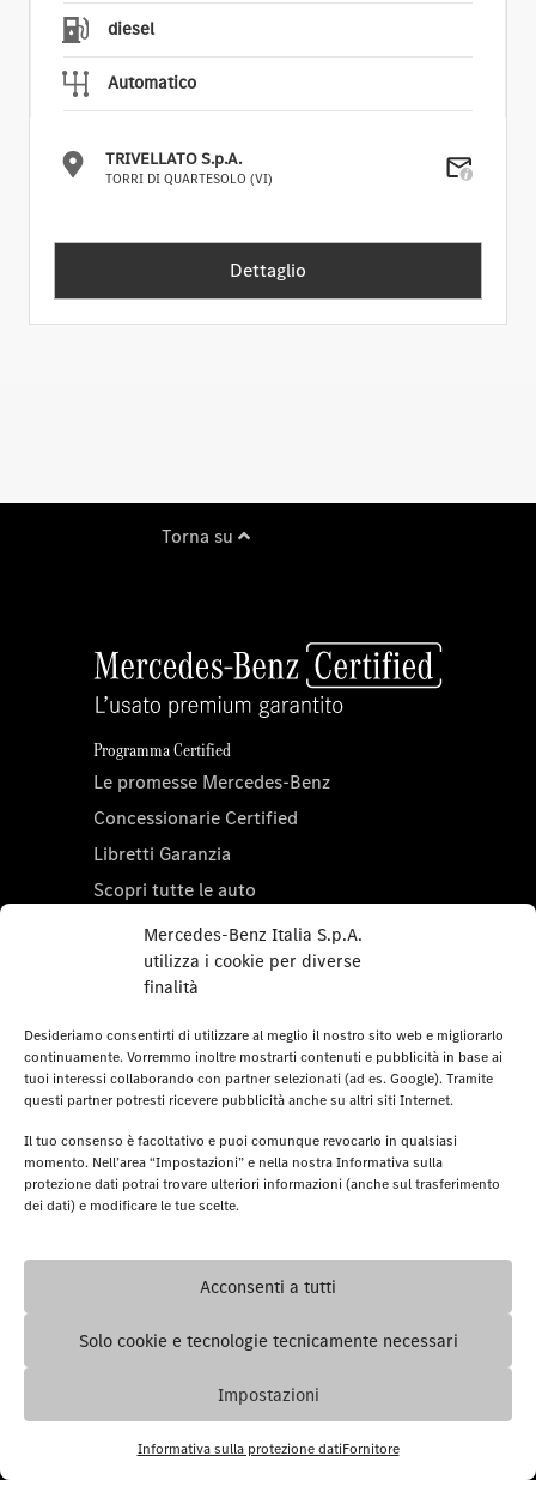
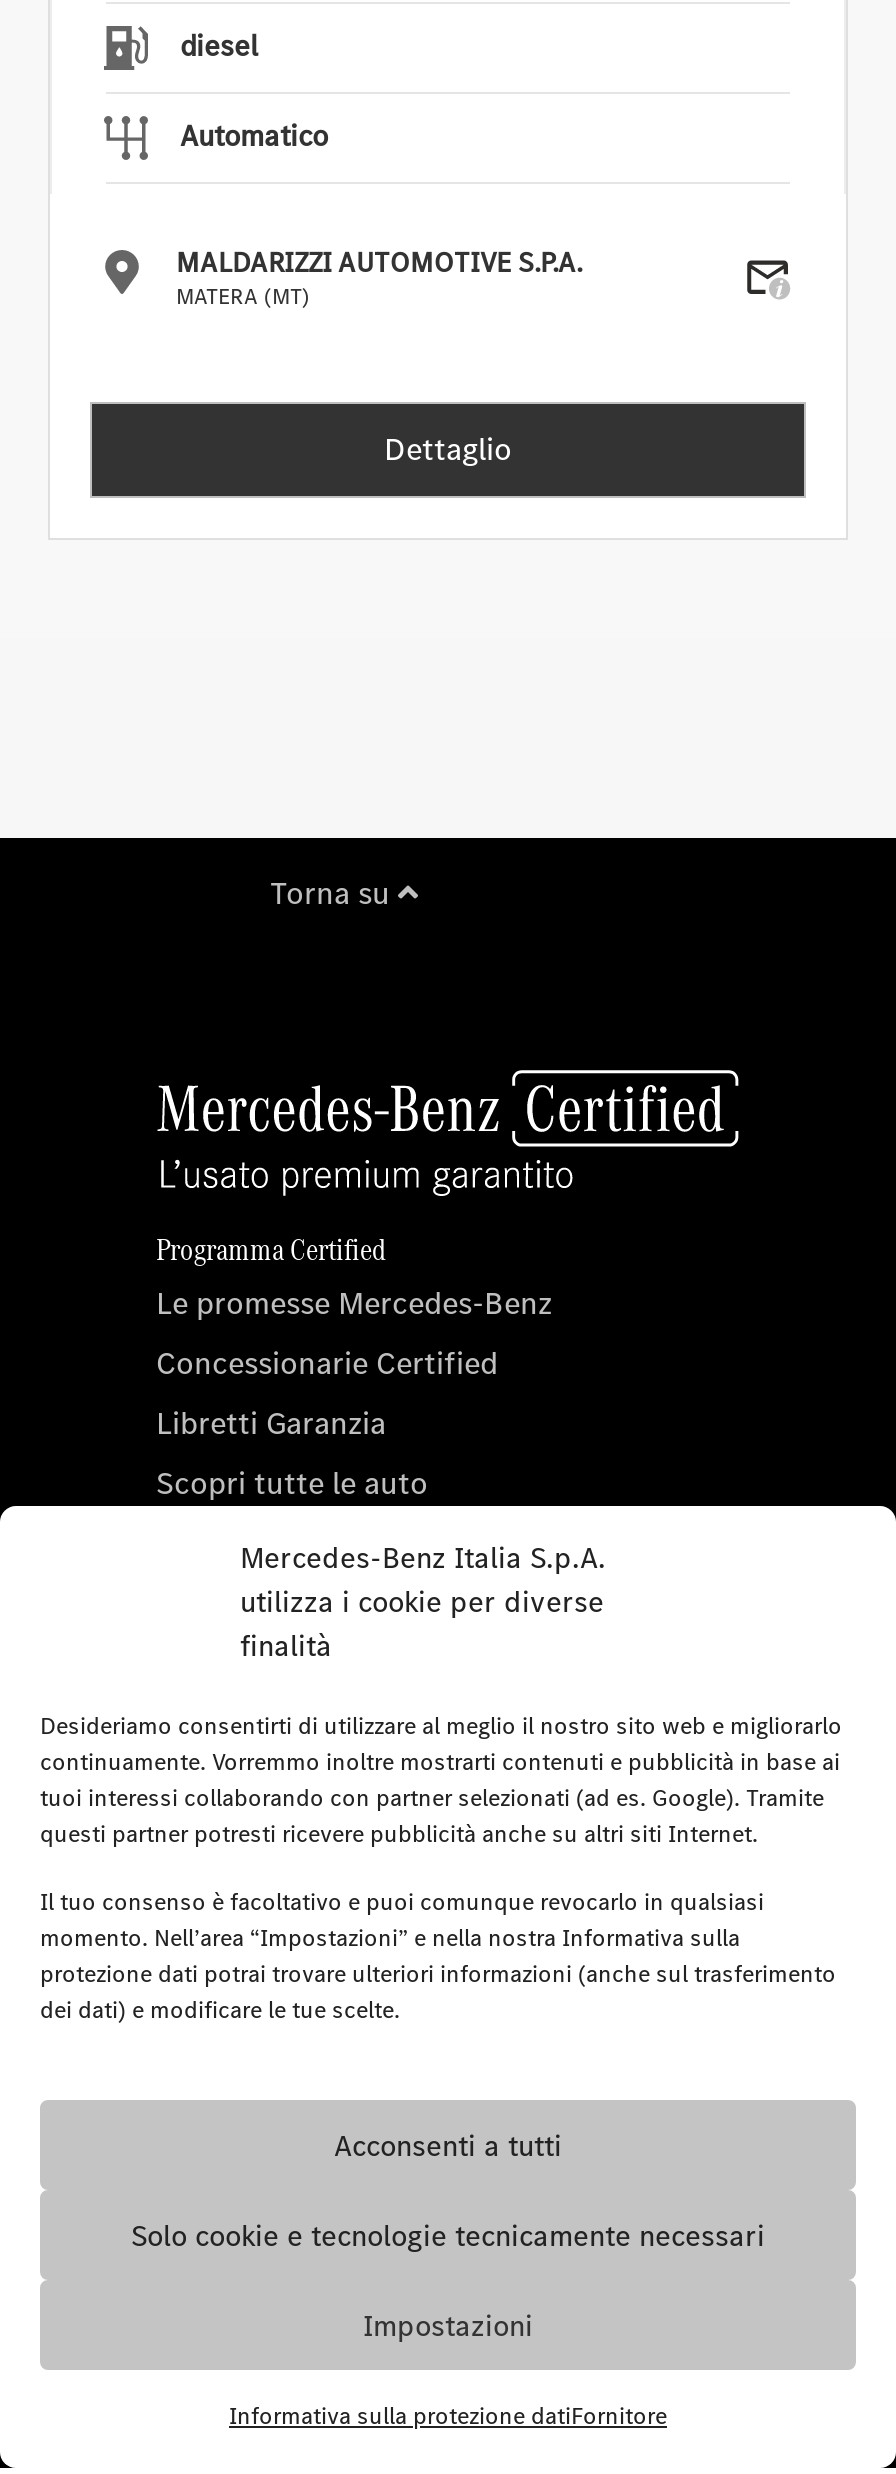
[105,147,273,188] TRIVELLATO S.p.A. | TORRI DI QUARTESOLO (VI) -> [176,243,582,311] MALDARIZZI AUTOMOTIVE S.P.A. | MATERA (MT)

